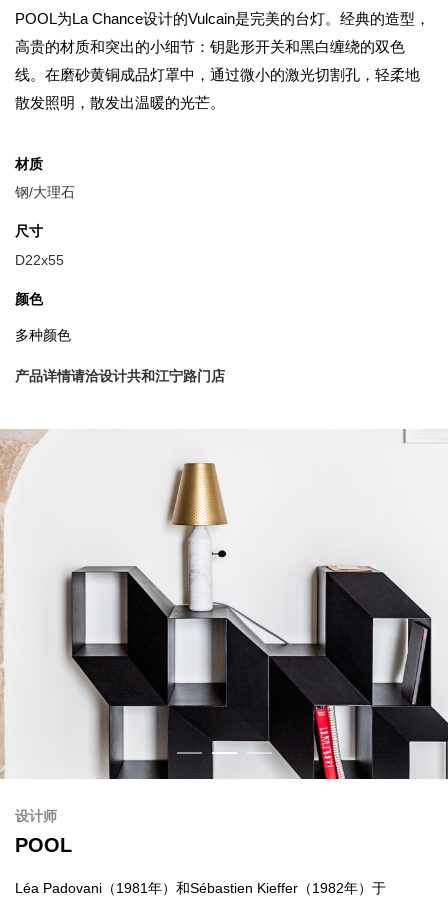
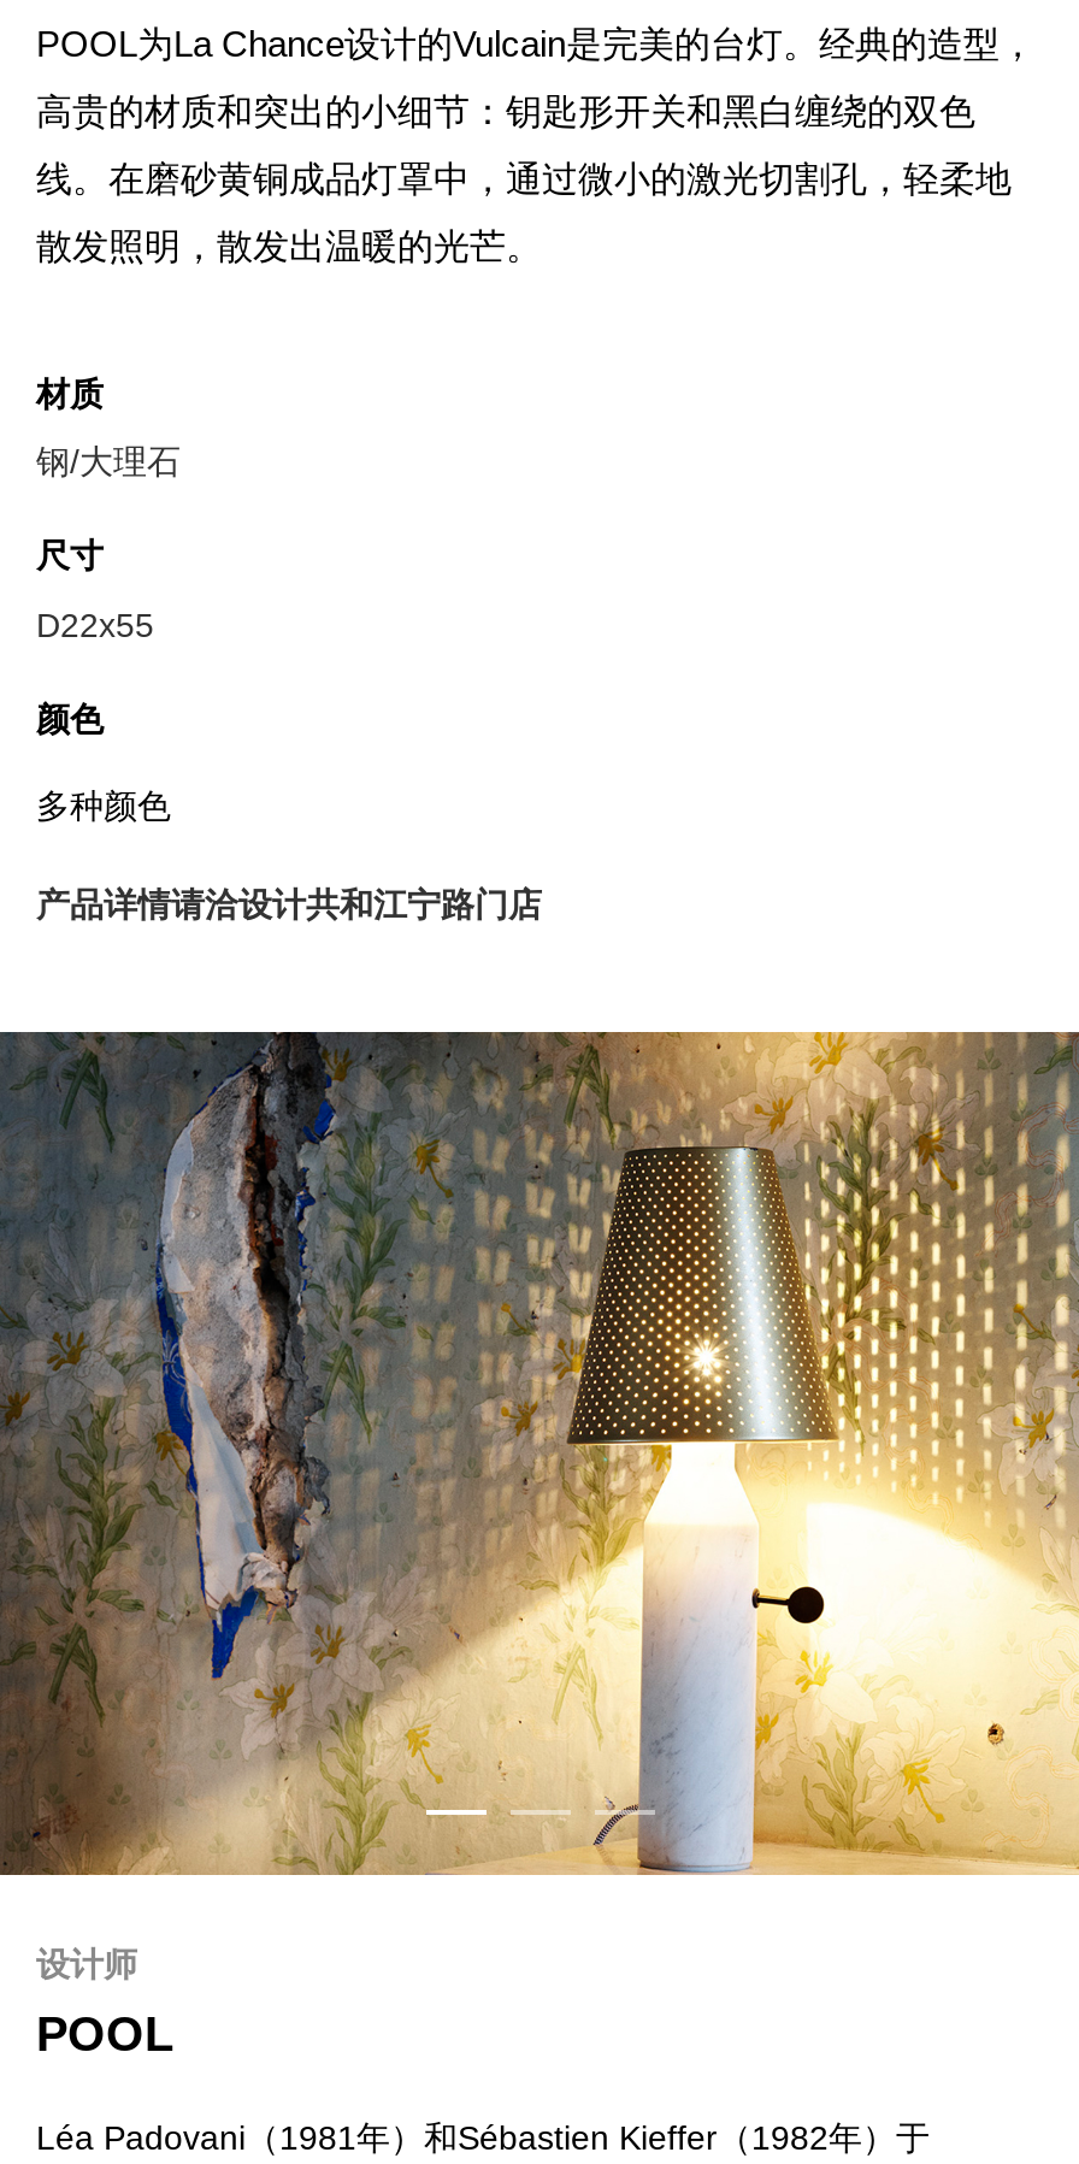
[3,429,445,780] [image] -> [7,1030,1072,1877] [image]

